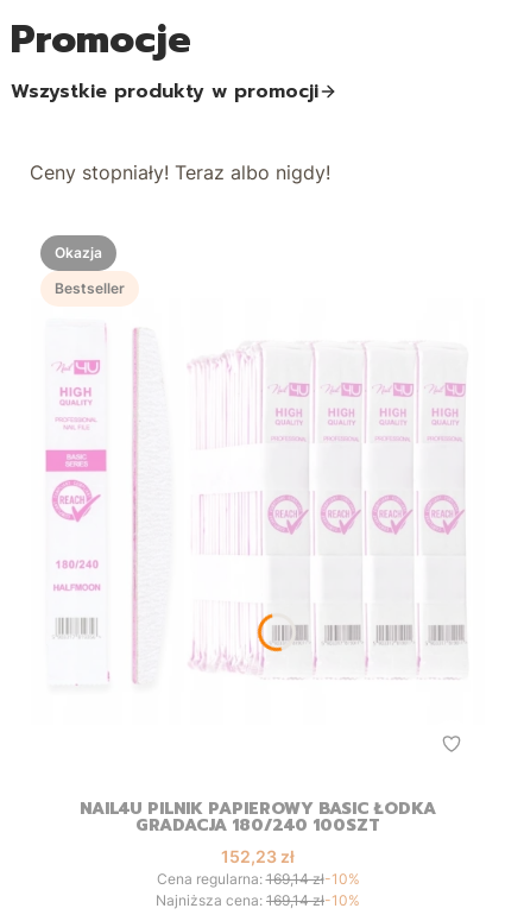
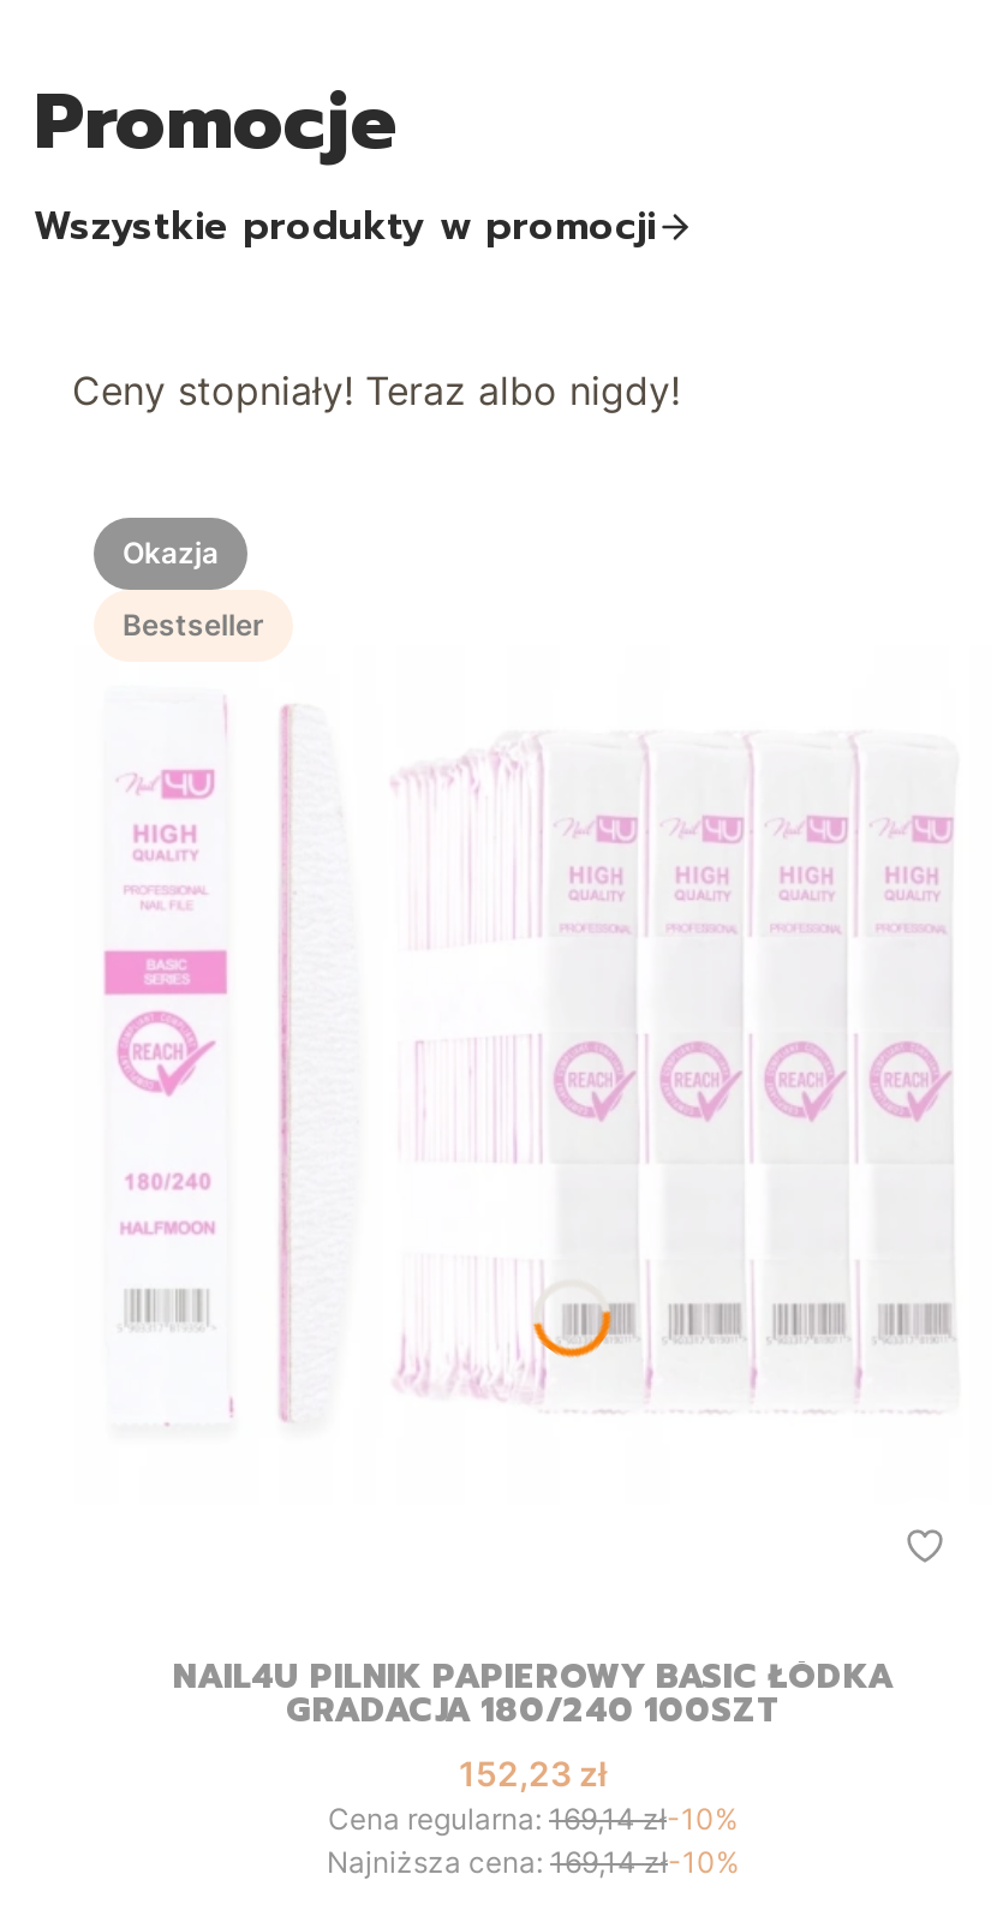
[257,613,297,652] [image] -> [533,1283,613,1360] [image]

